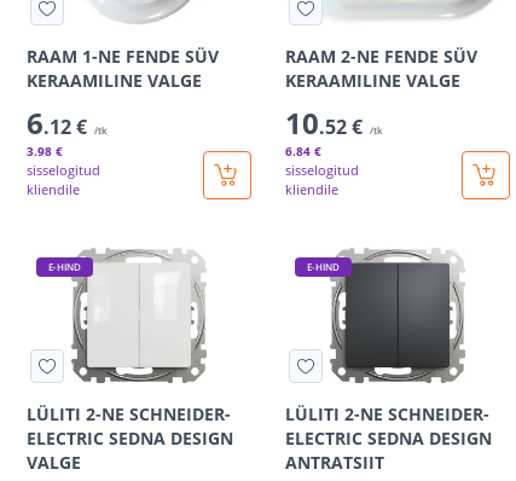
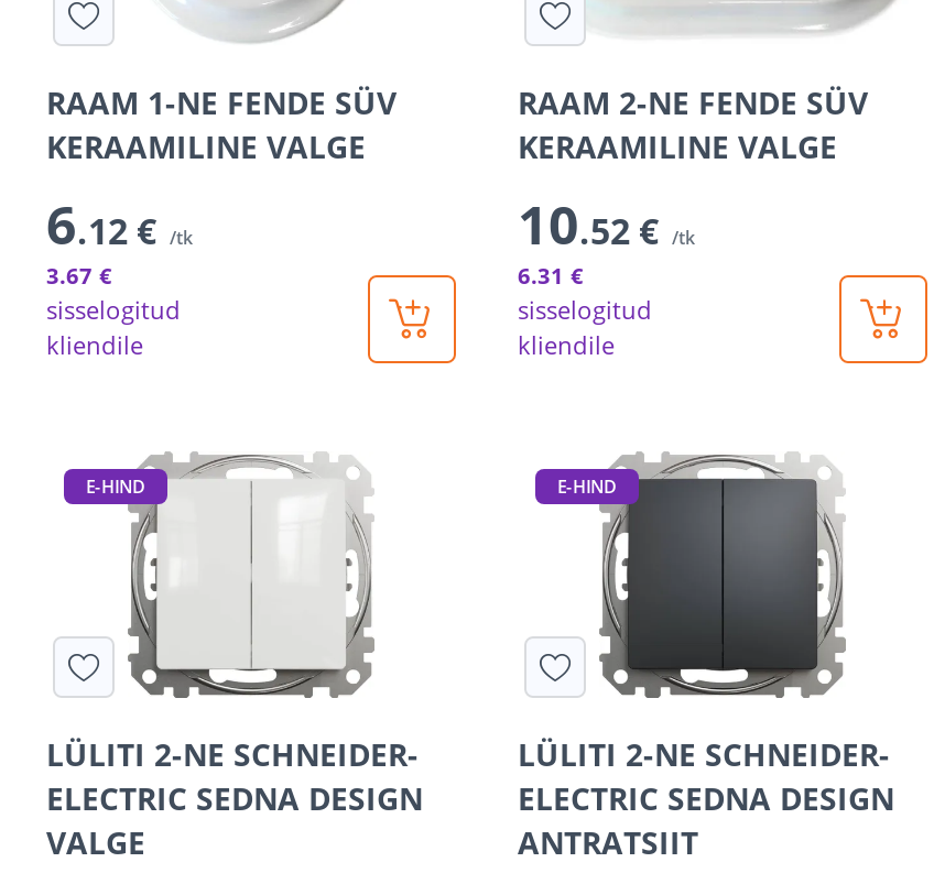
[27,143,63,160] 3.98 € -> [46,260,112,291] 3.67 €
[285,143,321,160] 6.84 € -> [518,260,584,291] 6.31 €

